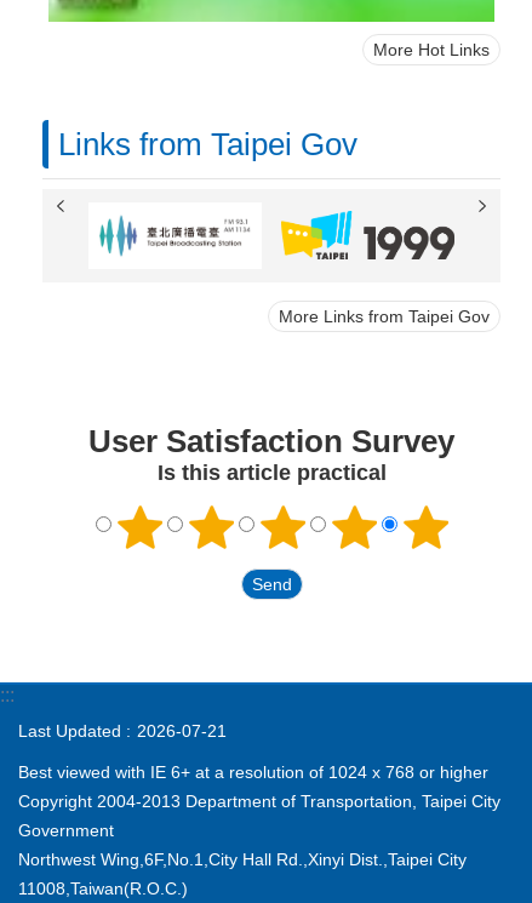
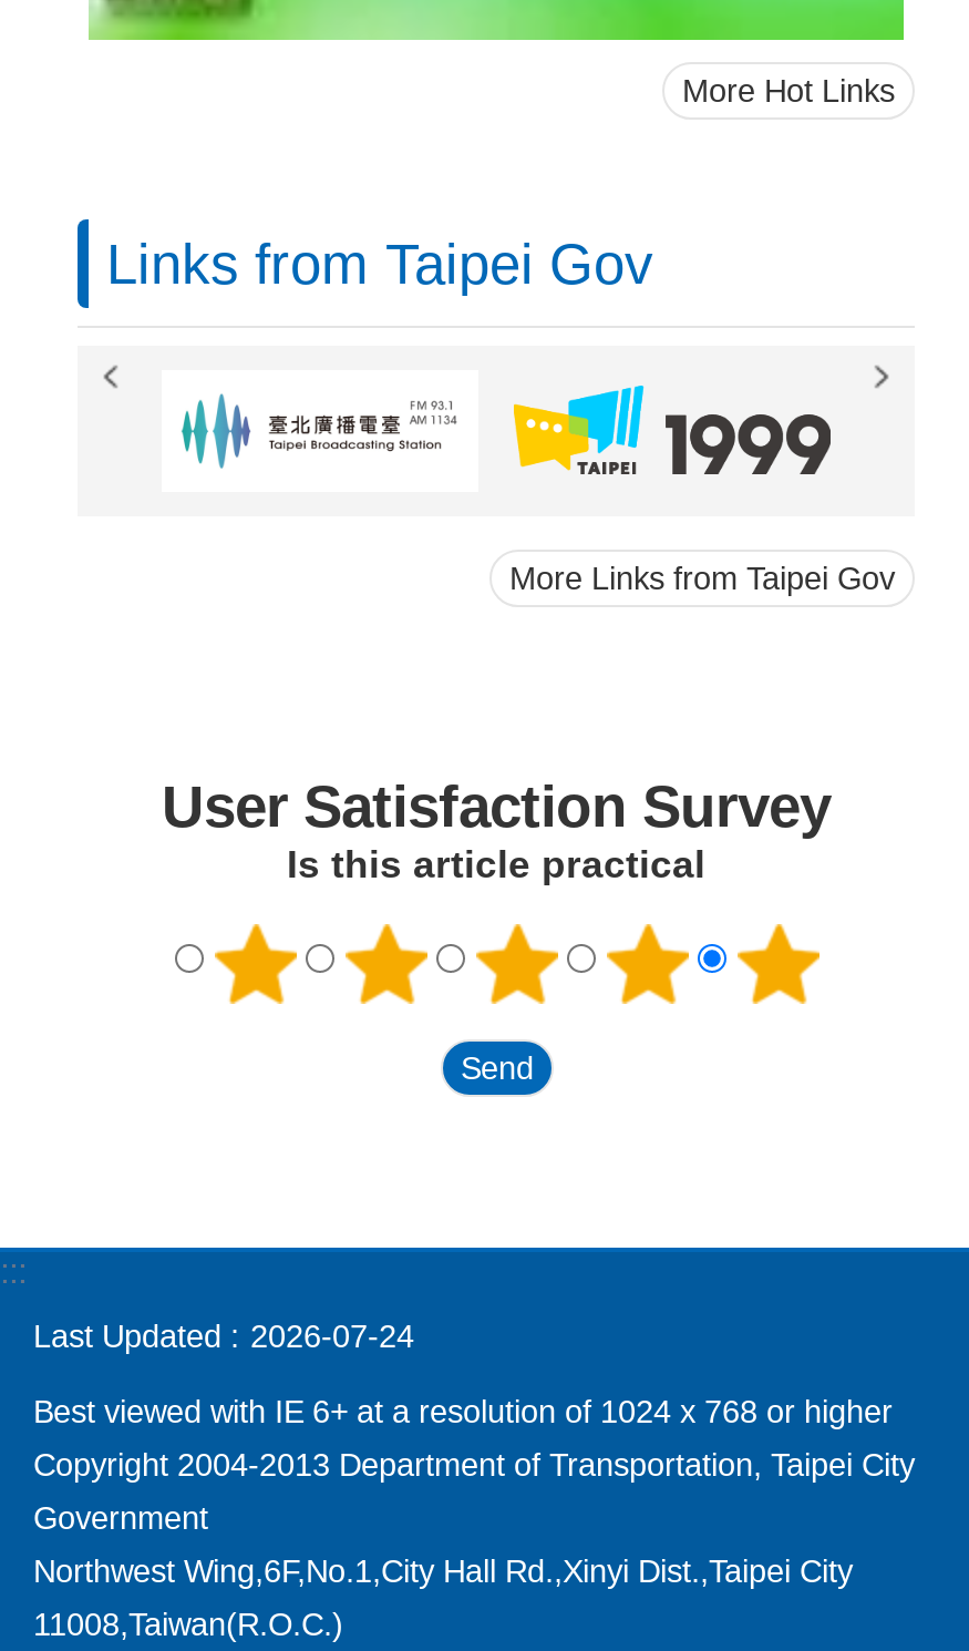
[18,721,227,740] Last Updated 2026-07-21 -> [33,1318,414,1354] Last Updated 2026-07-24

